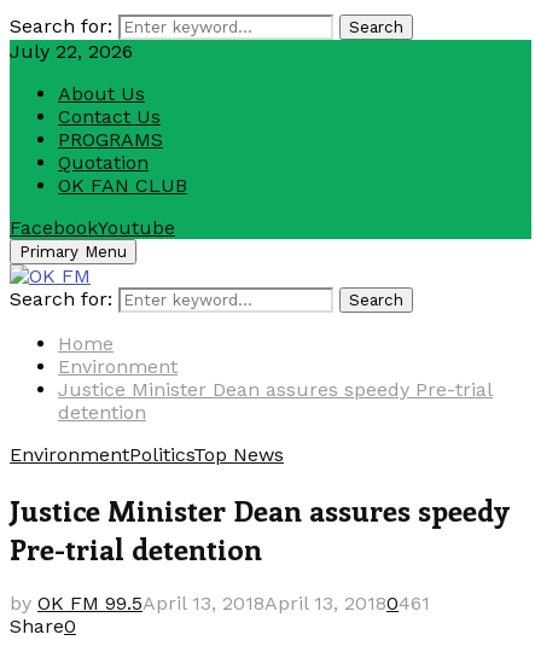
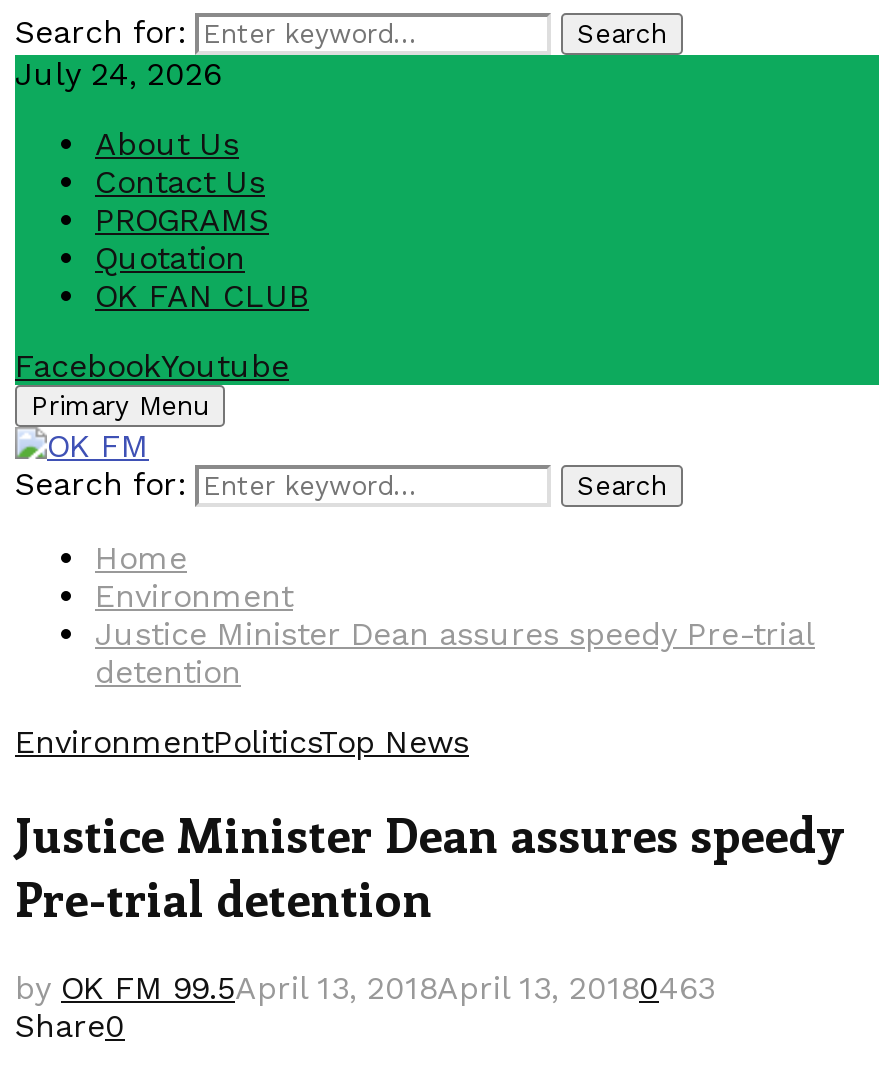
[10,40,133,63] July 22, 2026 -> [15,55,221,93] July 24, 2026
[10,591,430,614] by OK FM 99.5April 13, 2018April 13, 20180461 -> [15,969,715,1007] by OK FM 99.5April 13, 2018April 13, 20180463

